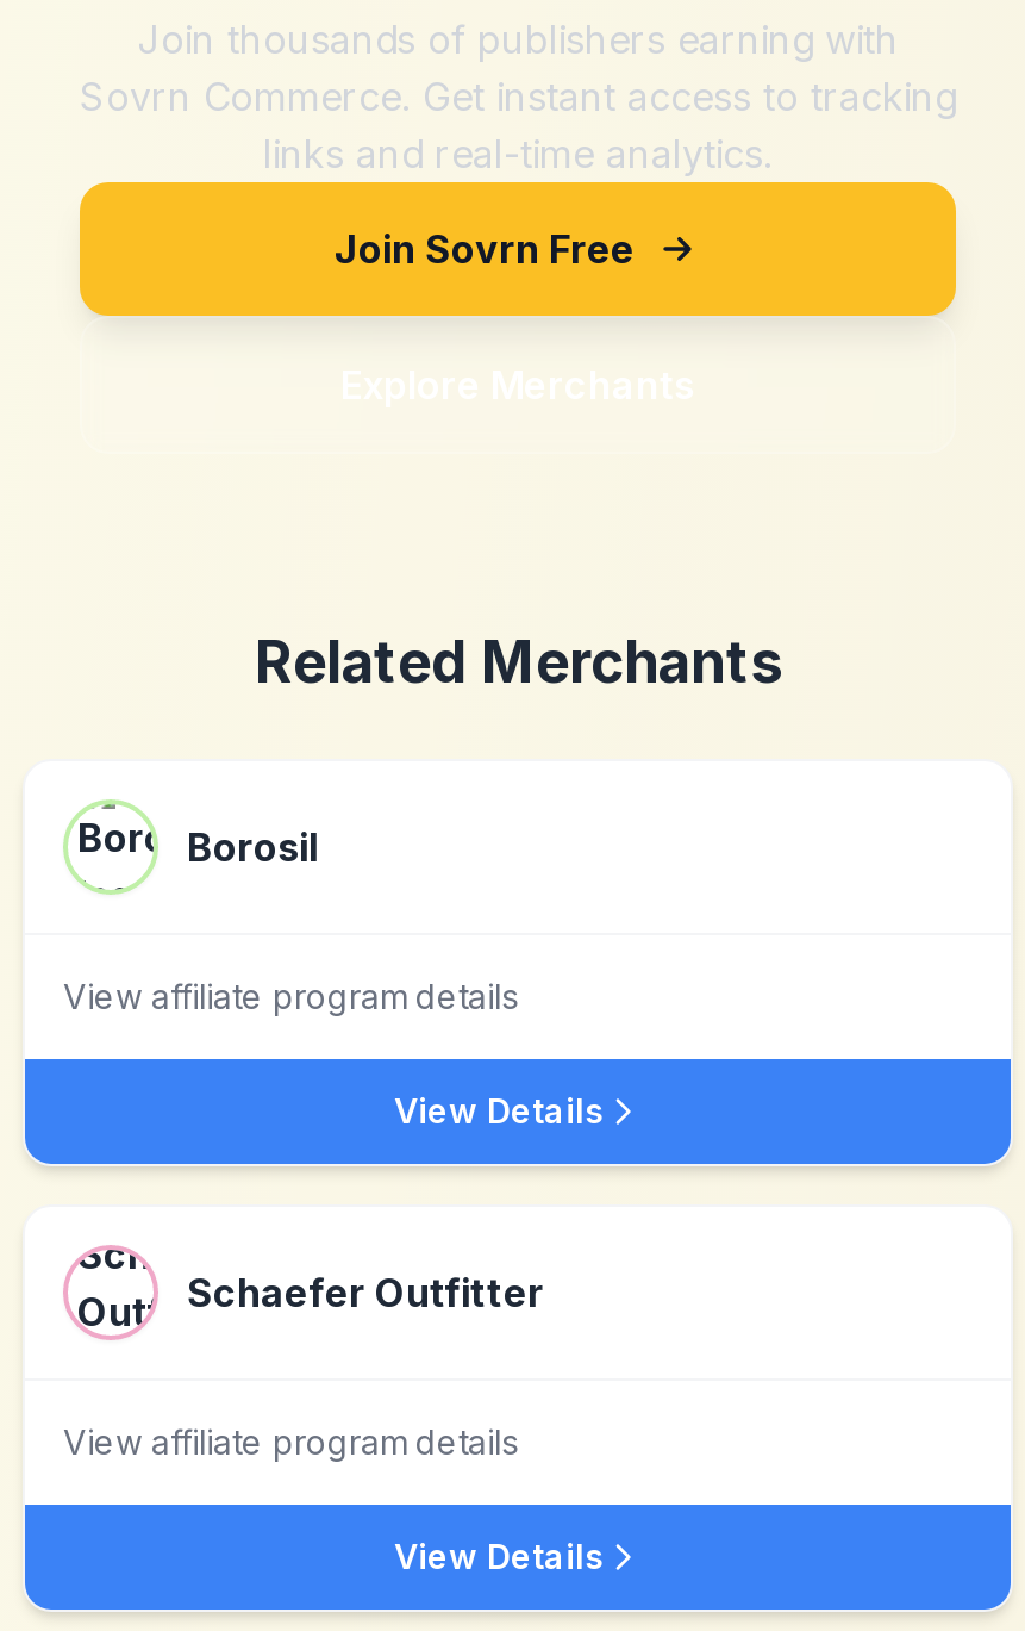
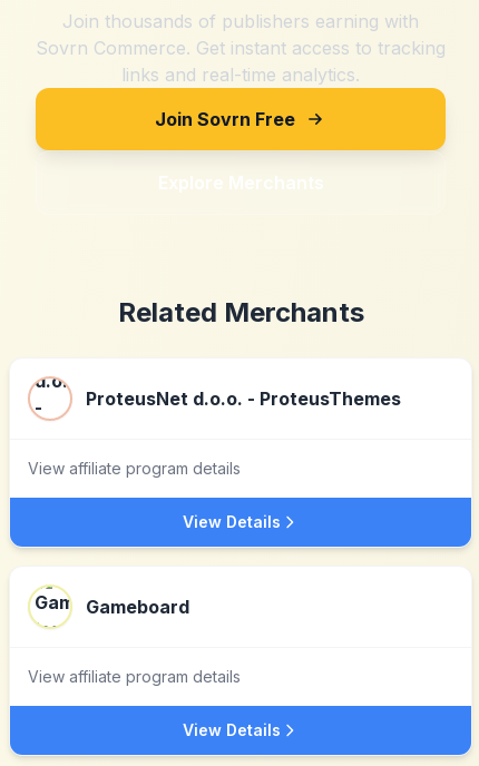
[63,799,318,895] [image] | Borosil -> [28,376,401,421] [image] | ProteusNet d.o.o. - ProteusThemes
[63,1245,544,1340] [image] | Schaefer Outfitter -> [28,585,189,629] [image] | Gameboard

